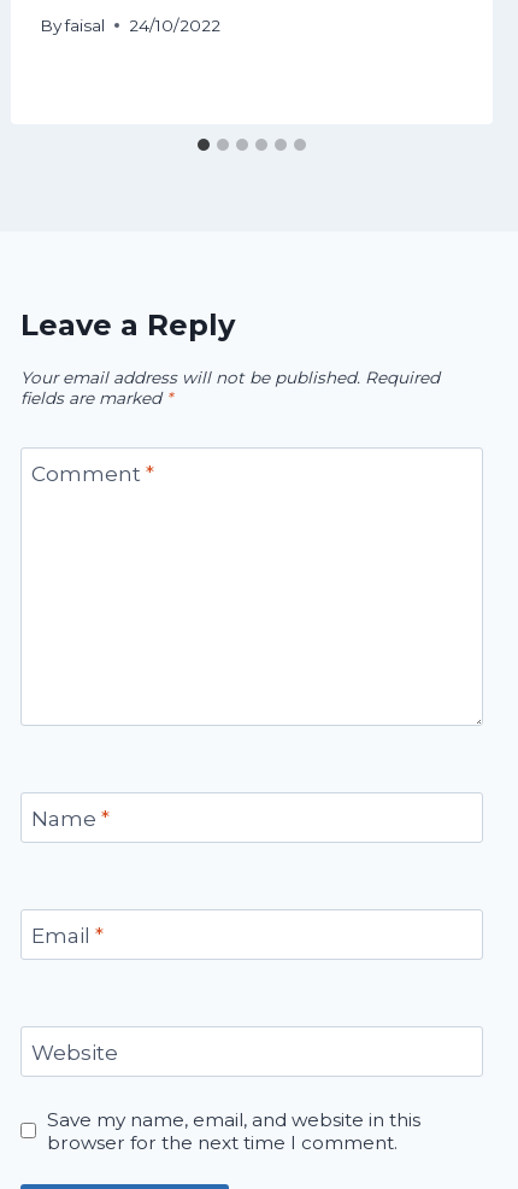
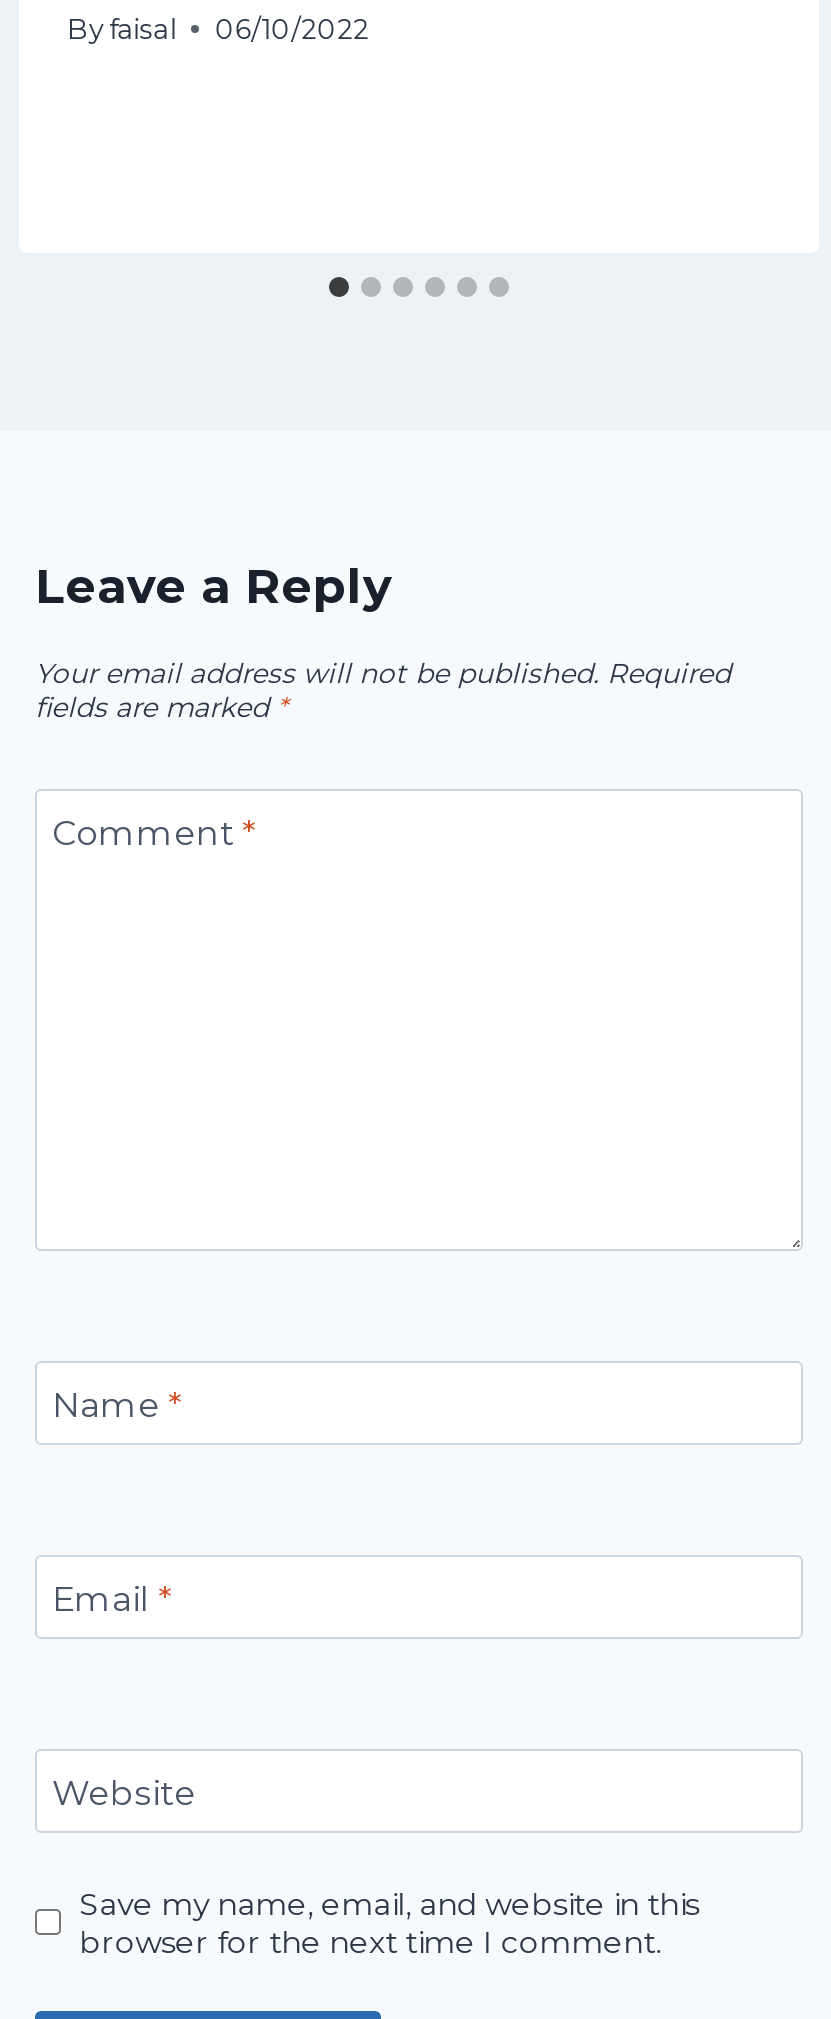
[40,15,221,34] By faisal 24/10/2022 -> [67,12,369,44] By faisal 06/10/2022

